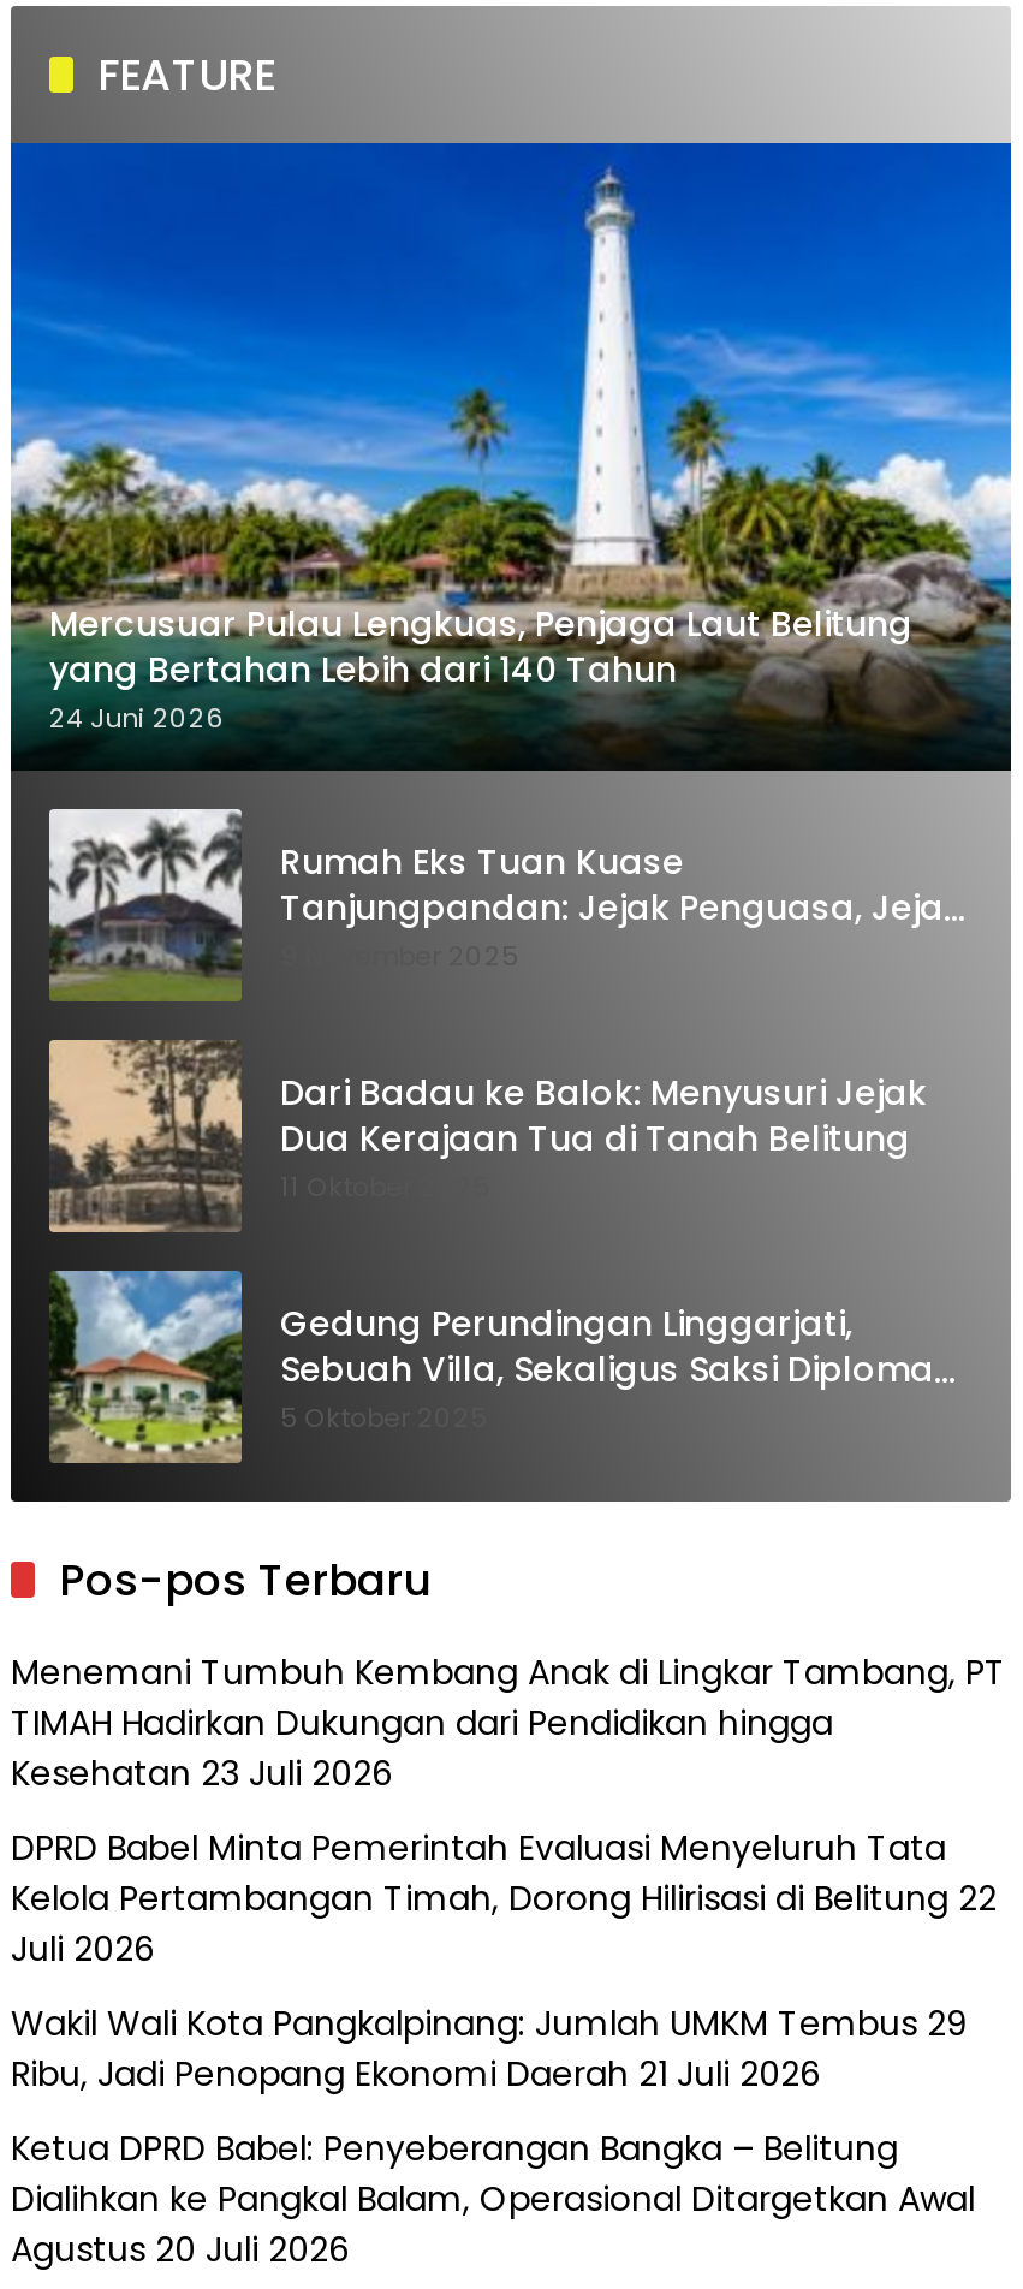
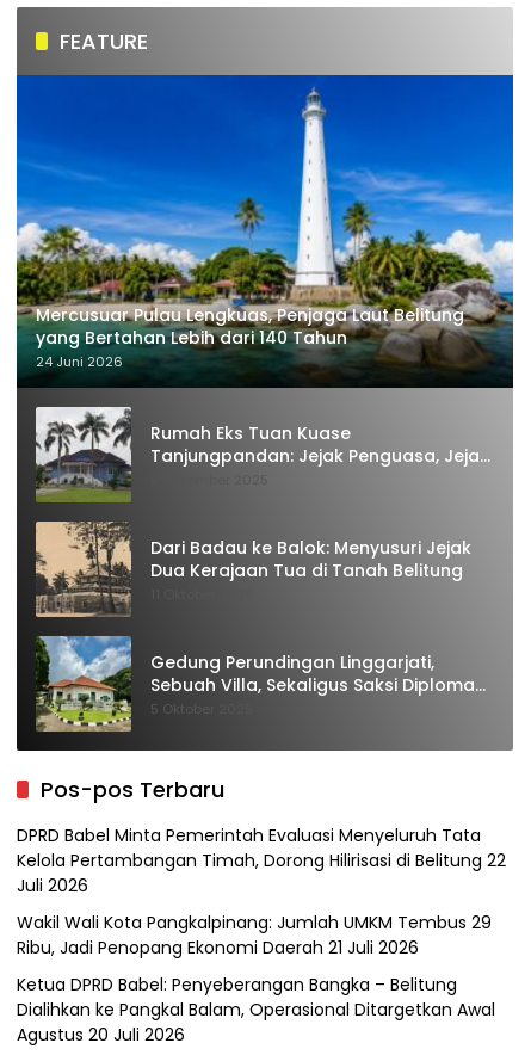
[11,1649,1006,1798] Menemani Tumbuh Kembang Anak di Lingkar Tambang, PT | TIMAH Hadirkan Dukungan dari Pendidikan hingga | Kesehatan 23 Juli 2026 -> none

